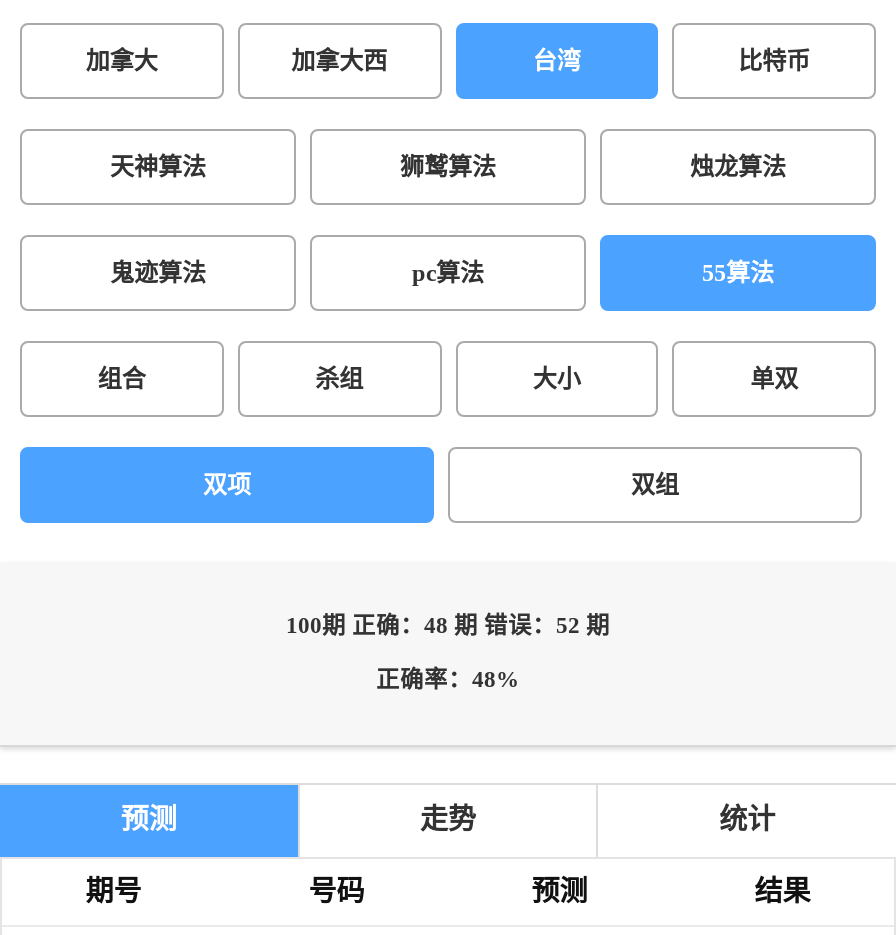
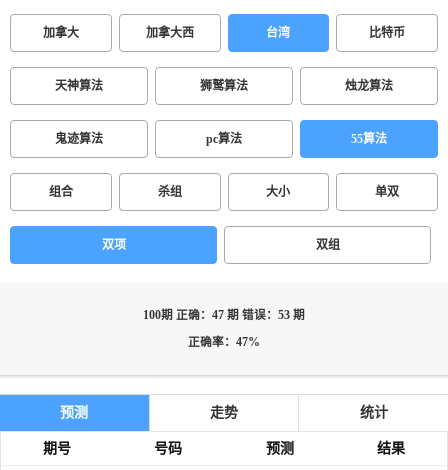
[286,613,610,639] 100期 正确：48 期 错误：52 期 -> [143,309,305,322] 100期 正确：47 期 错误：53 期
[376,667,520,693] 正确率：48% -> [188,336,260,349] 正确率：47%

